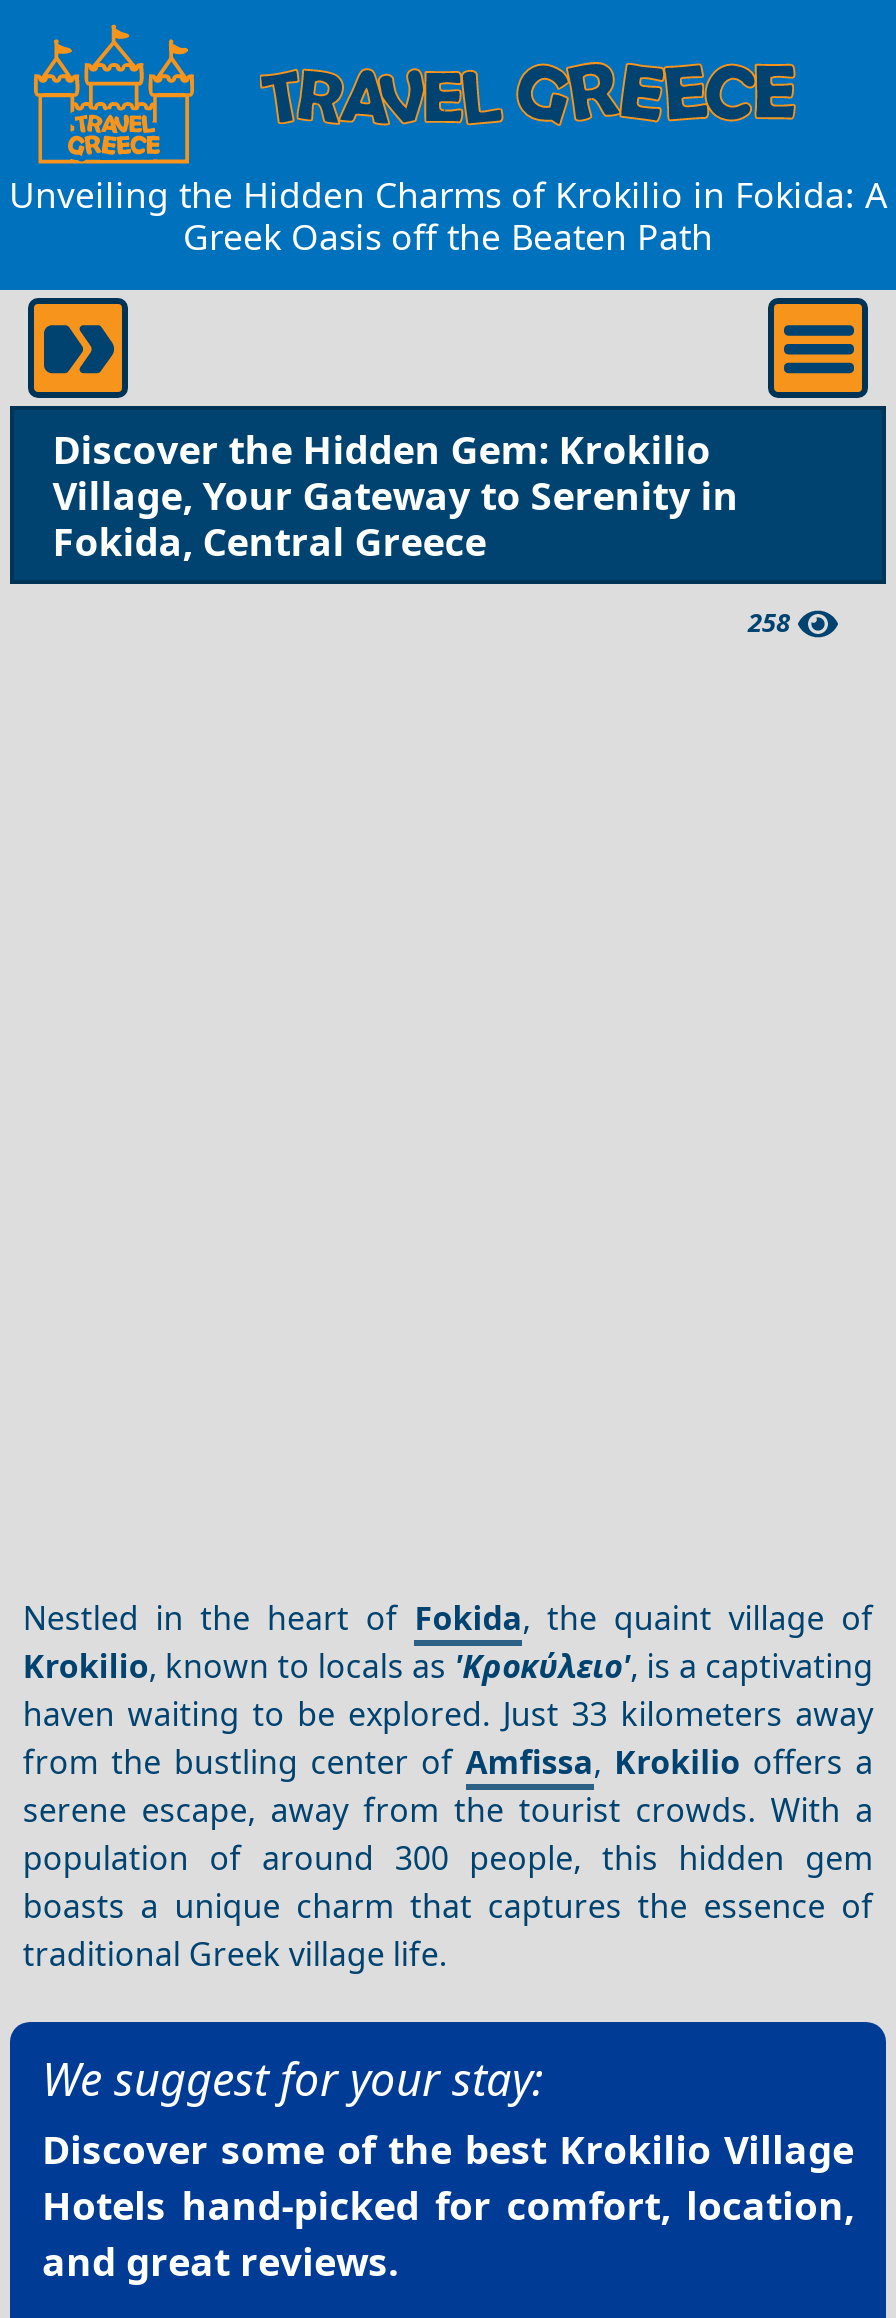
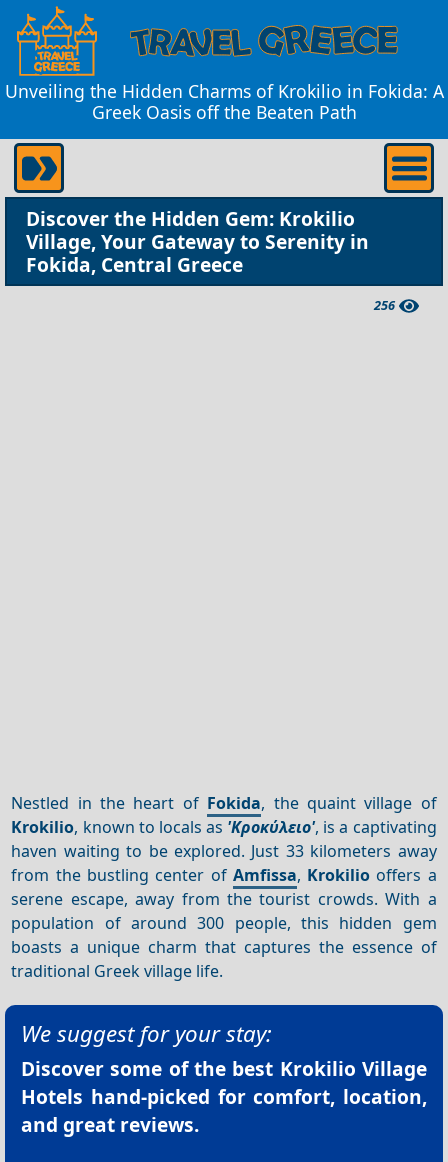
[748,604,790,640] 258 -> [374,296,395,314] 256

